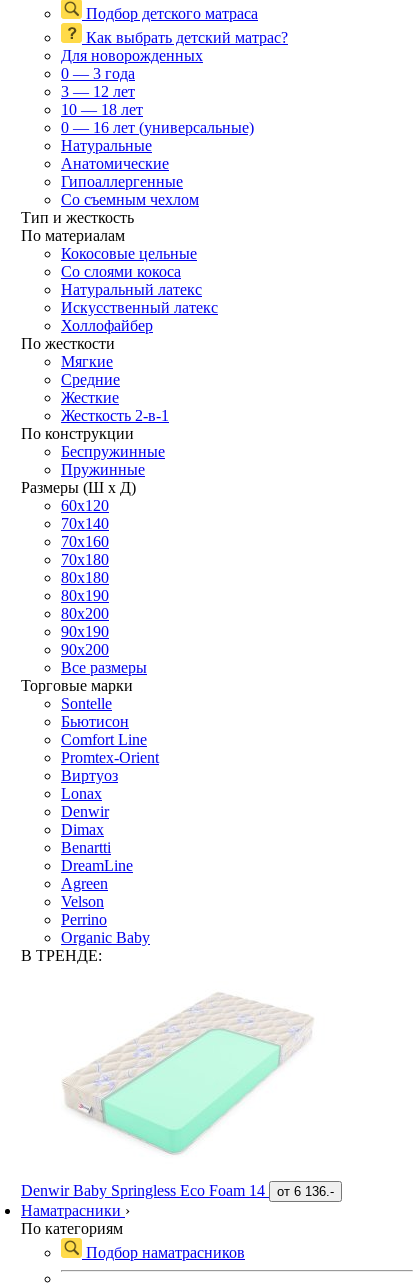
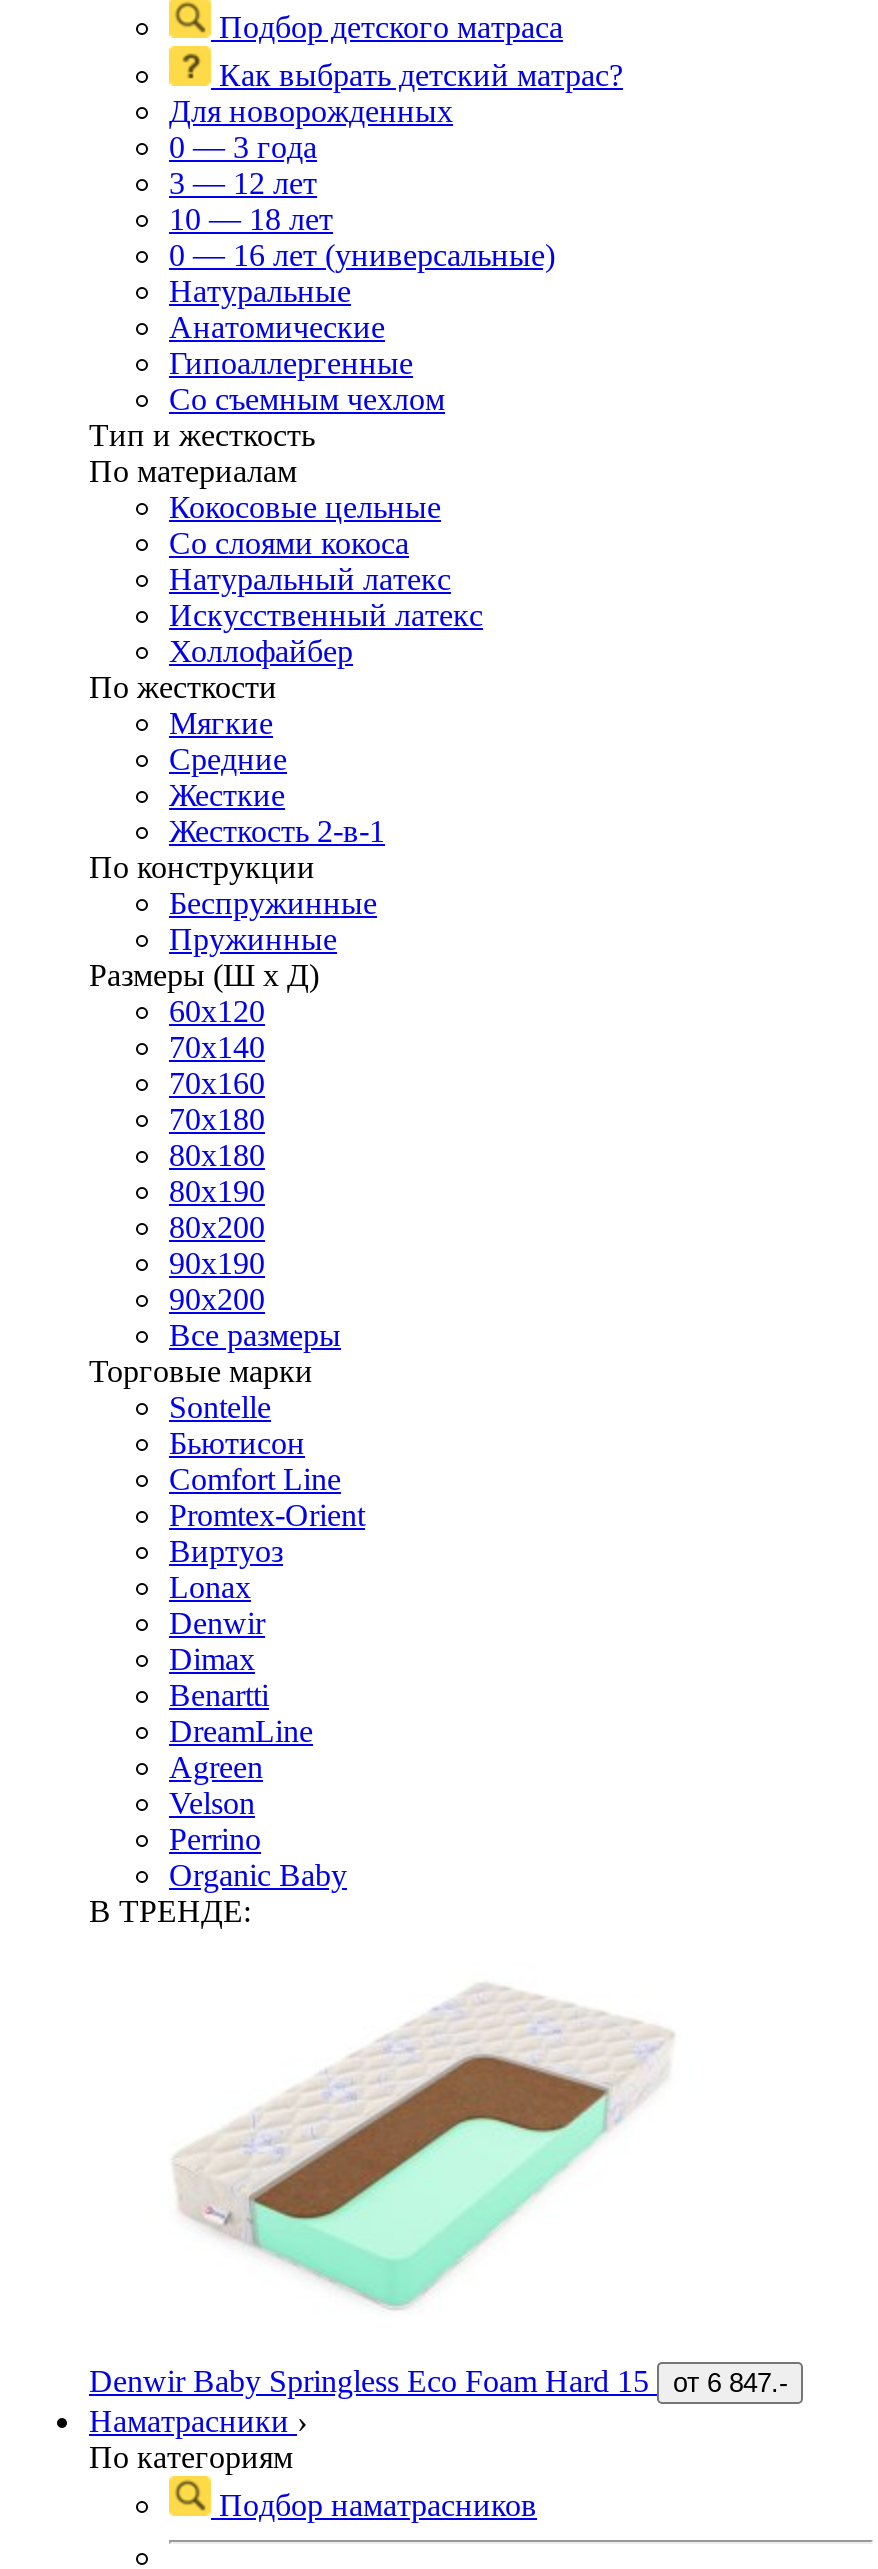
[92,1008,281,1111] [image] -> [241,2054,609,2222] [image]
[21,1182,334,1199] Denwir Baby Springless Eco Foam 14 от6 136.- -> [89,2365,787,2399] Denwir Baby Springless Eco Foam Hard 15 от6 847.-

